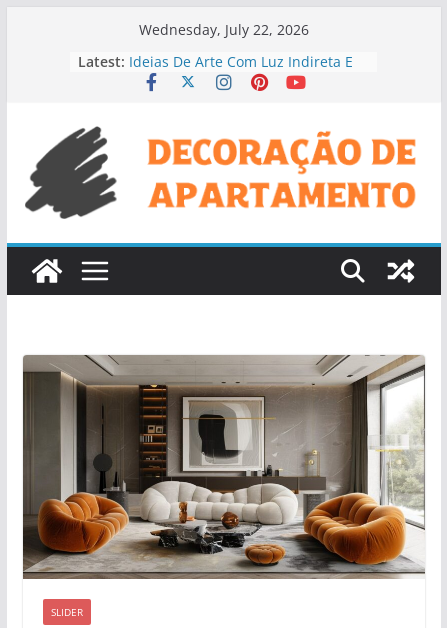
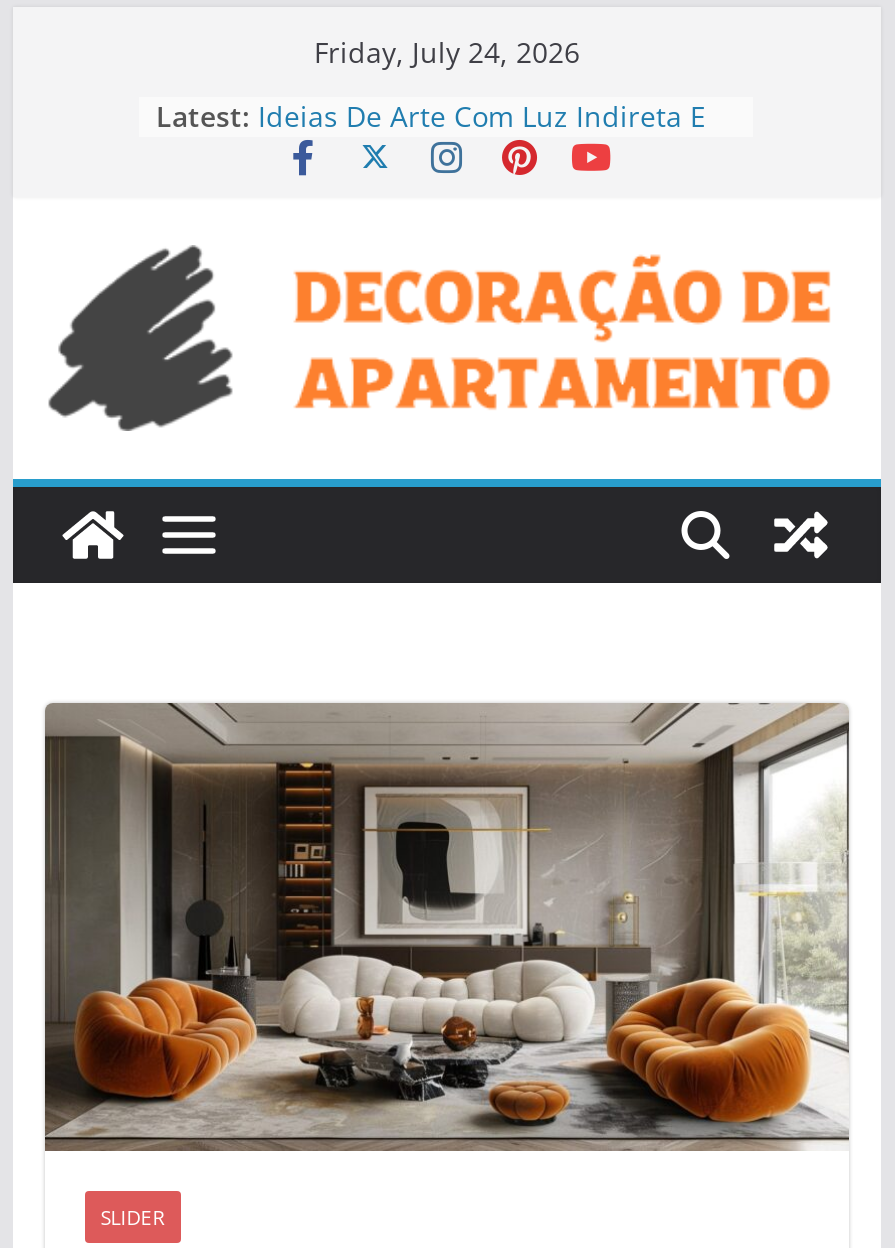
[139,20,309,39] Wednesday, July 22, 2026 -> [314,33,580,71] Friday, July 24, 2026

